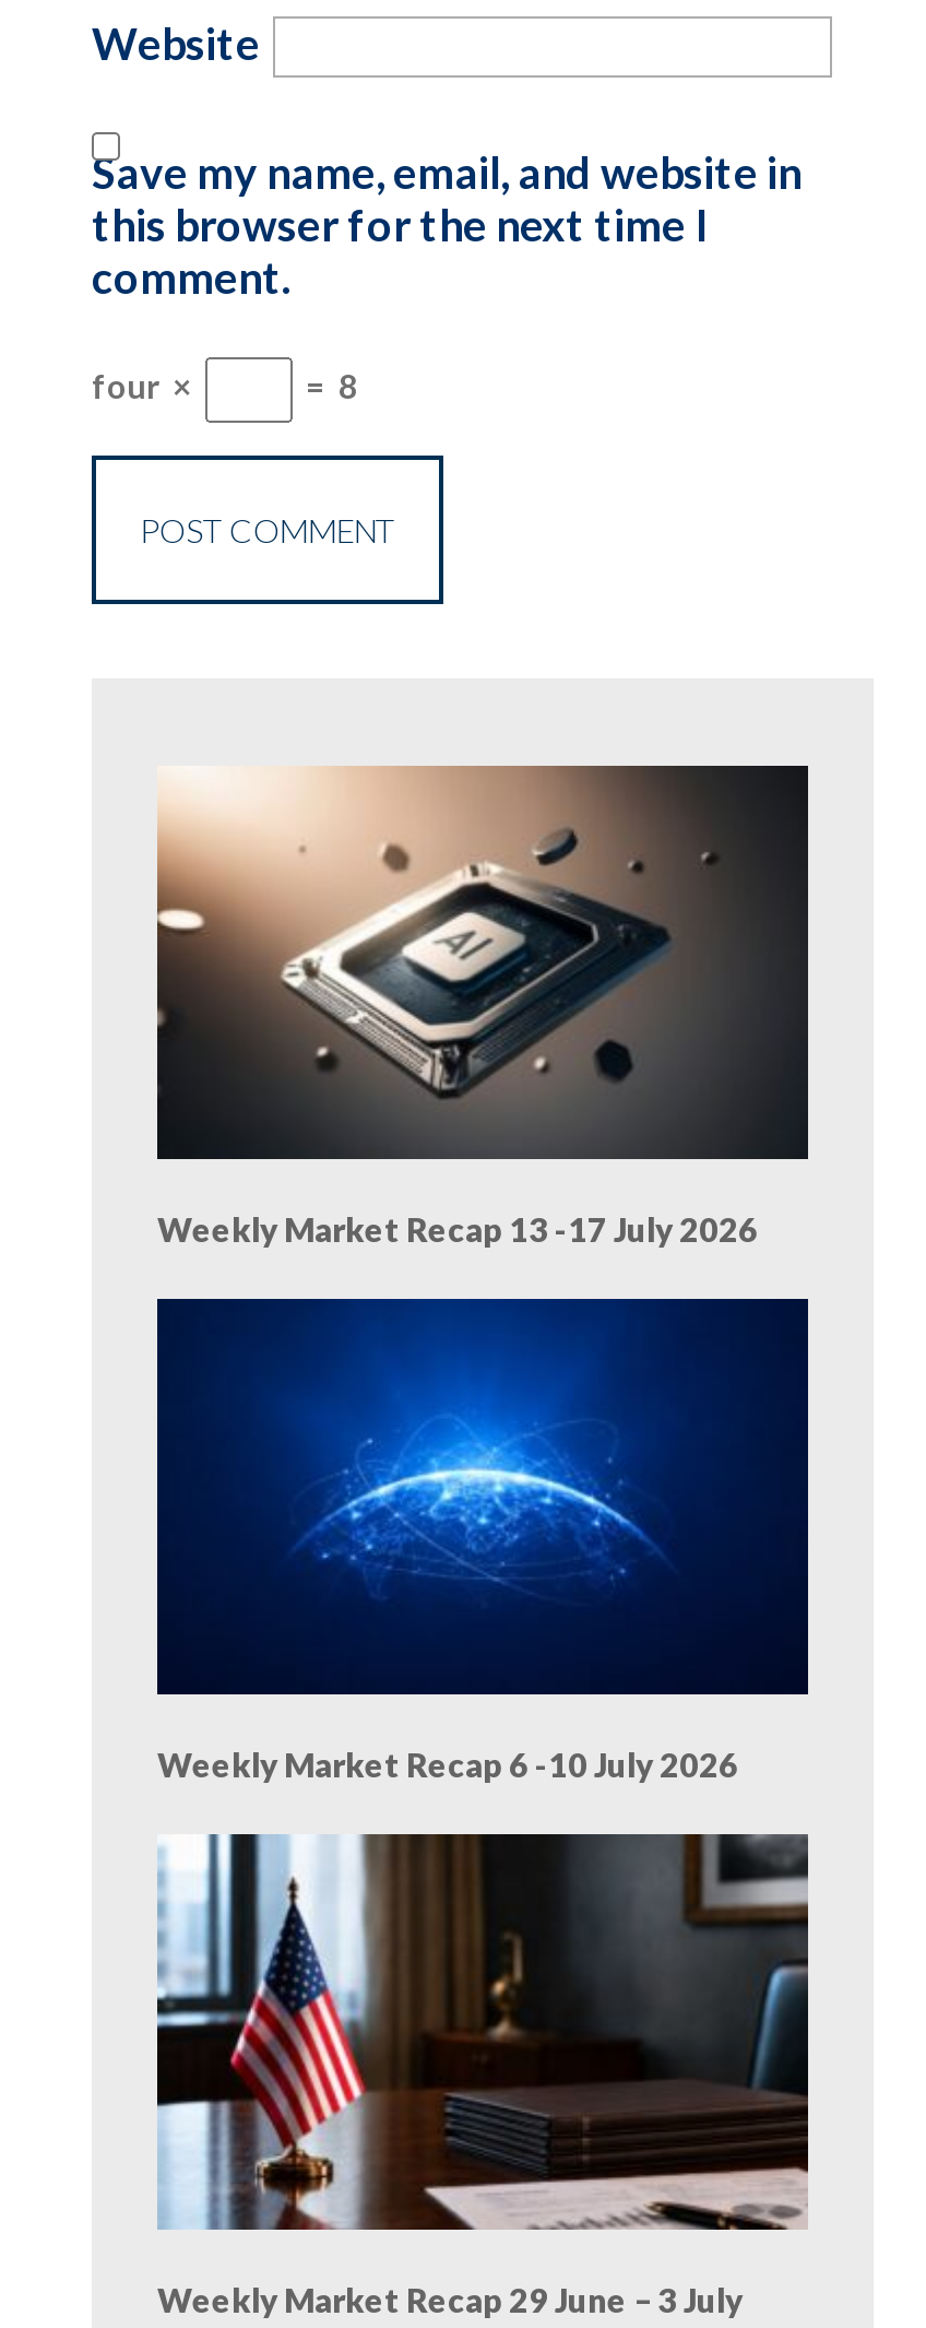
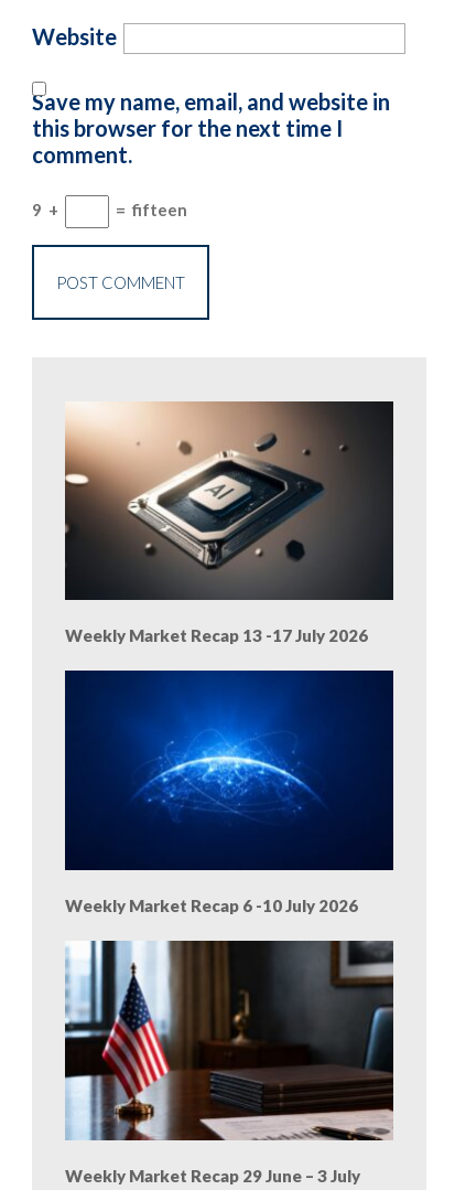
[92,365,358,404] four × | = 8 -> [32,199,187,219] 9 + | = fifteen

